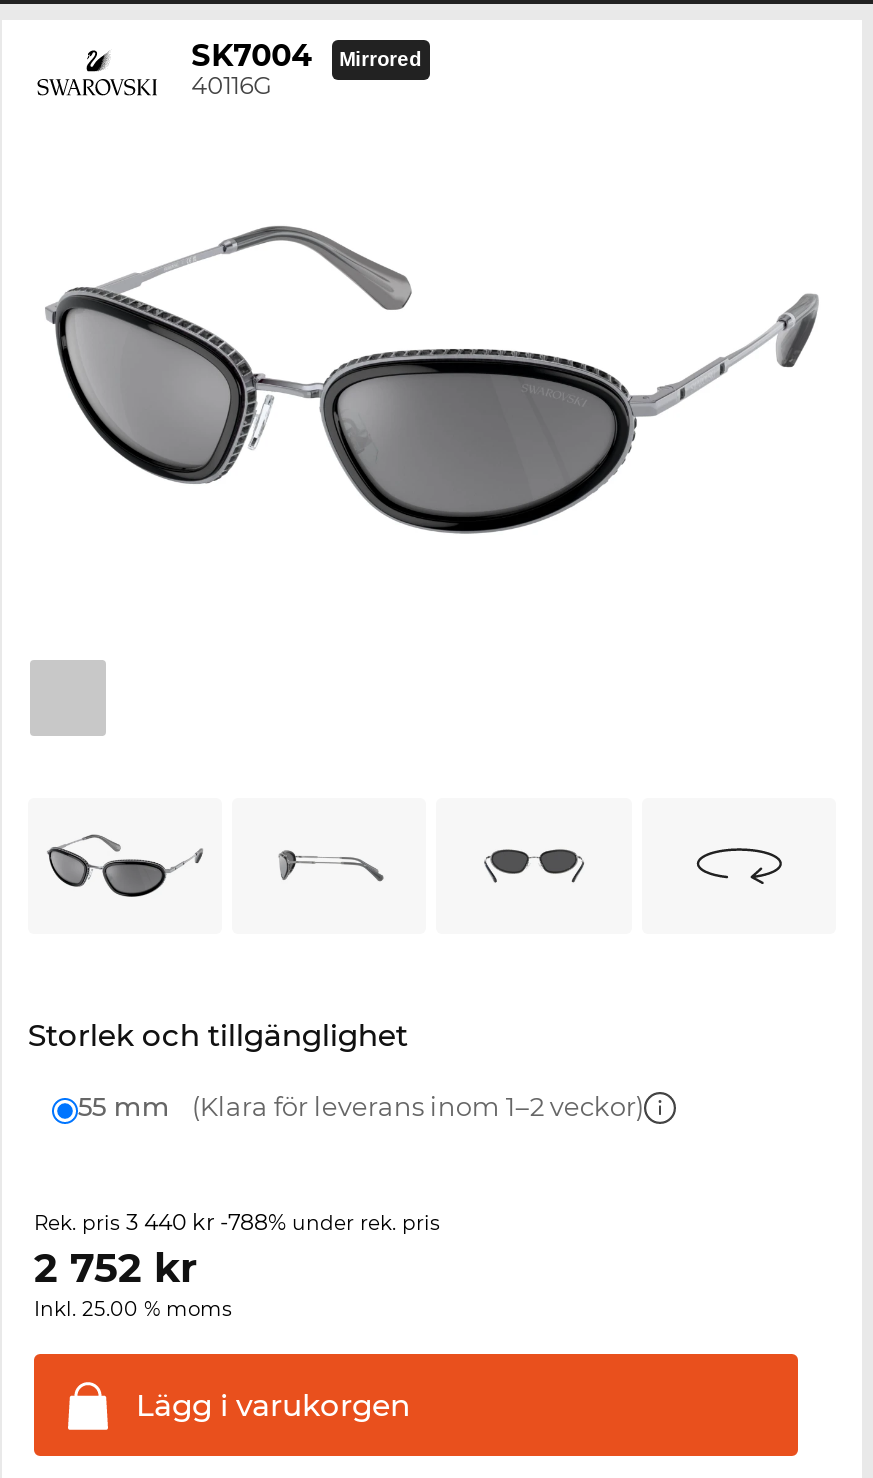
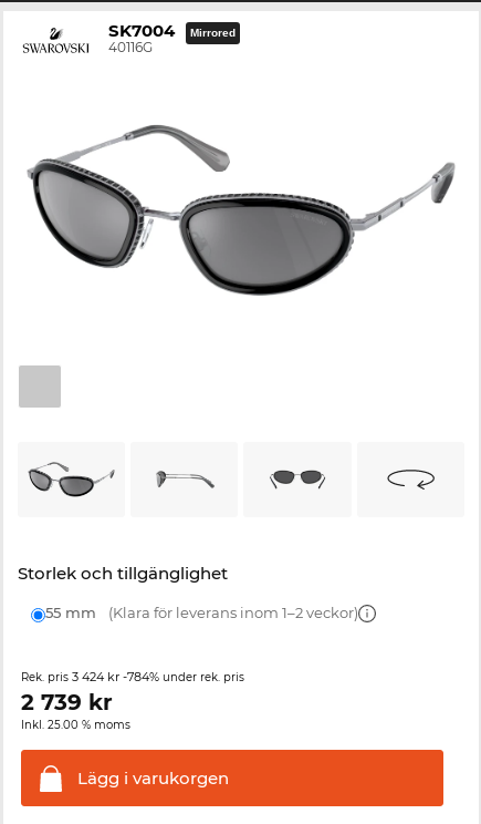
[34,1209,440,1237] Rek. pris 3 440 kr -788% under rek. pris -> [21,669,244,685] Rek. pris 3 424 kr -784% under rek. pris
[34,1245,198,1293] 2 752 kr -> [21,689,113,716] 2 739 kr

